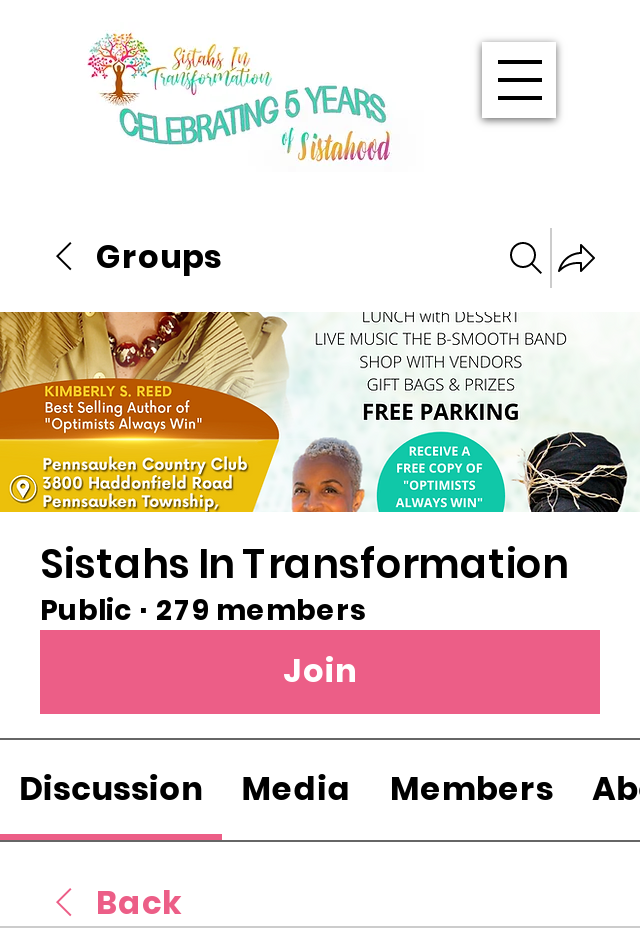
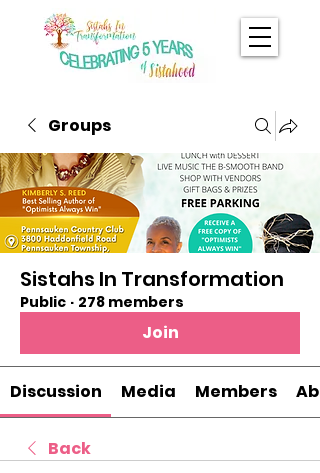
[40,590,368,630] Public · 279 members -> [20,292,184,312] Public · 278 members

